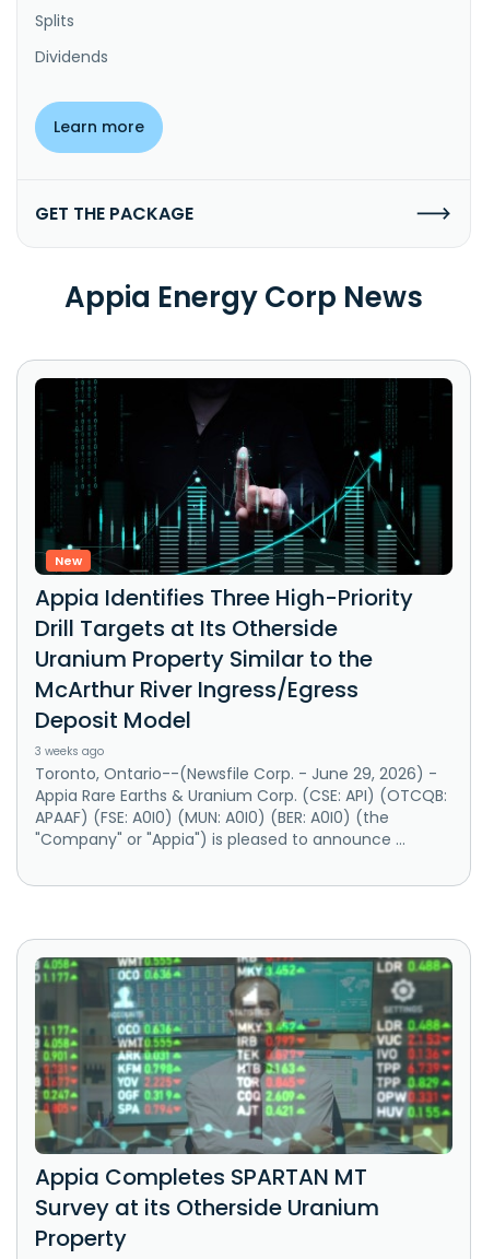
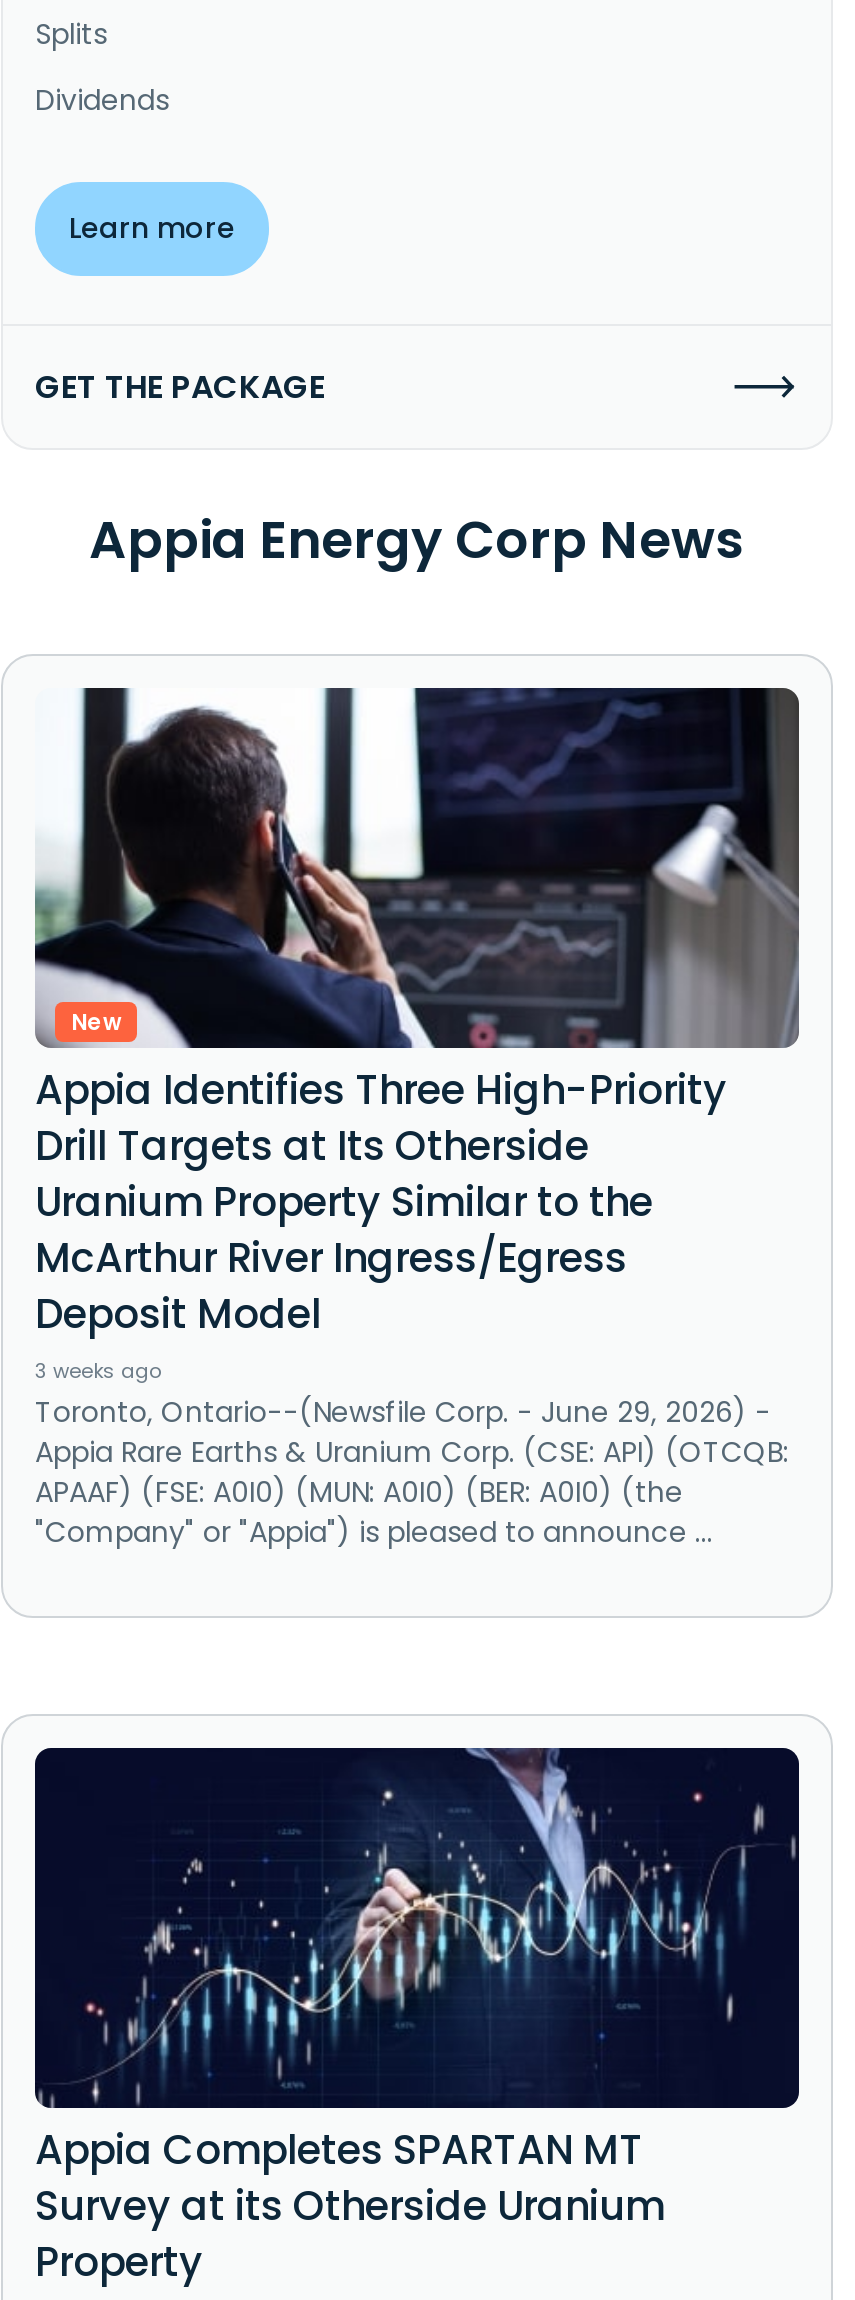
[34,377,454,576] [image] -> [33,686,801,1050] [image]
[34,956,452,1155] [image] -> [33,1746,799,2110] [image]

